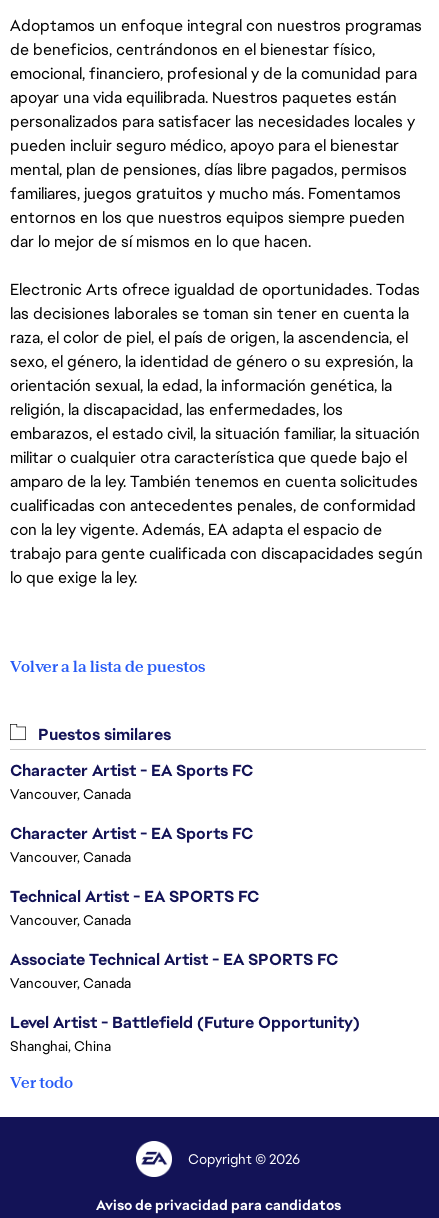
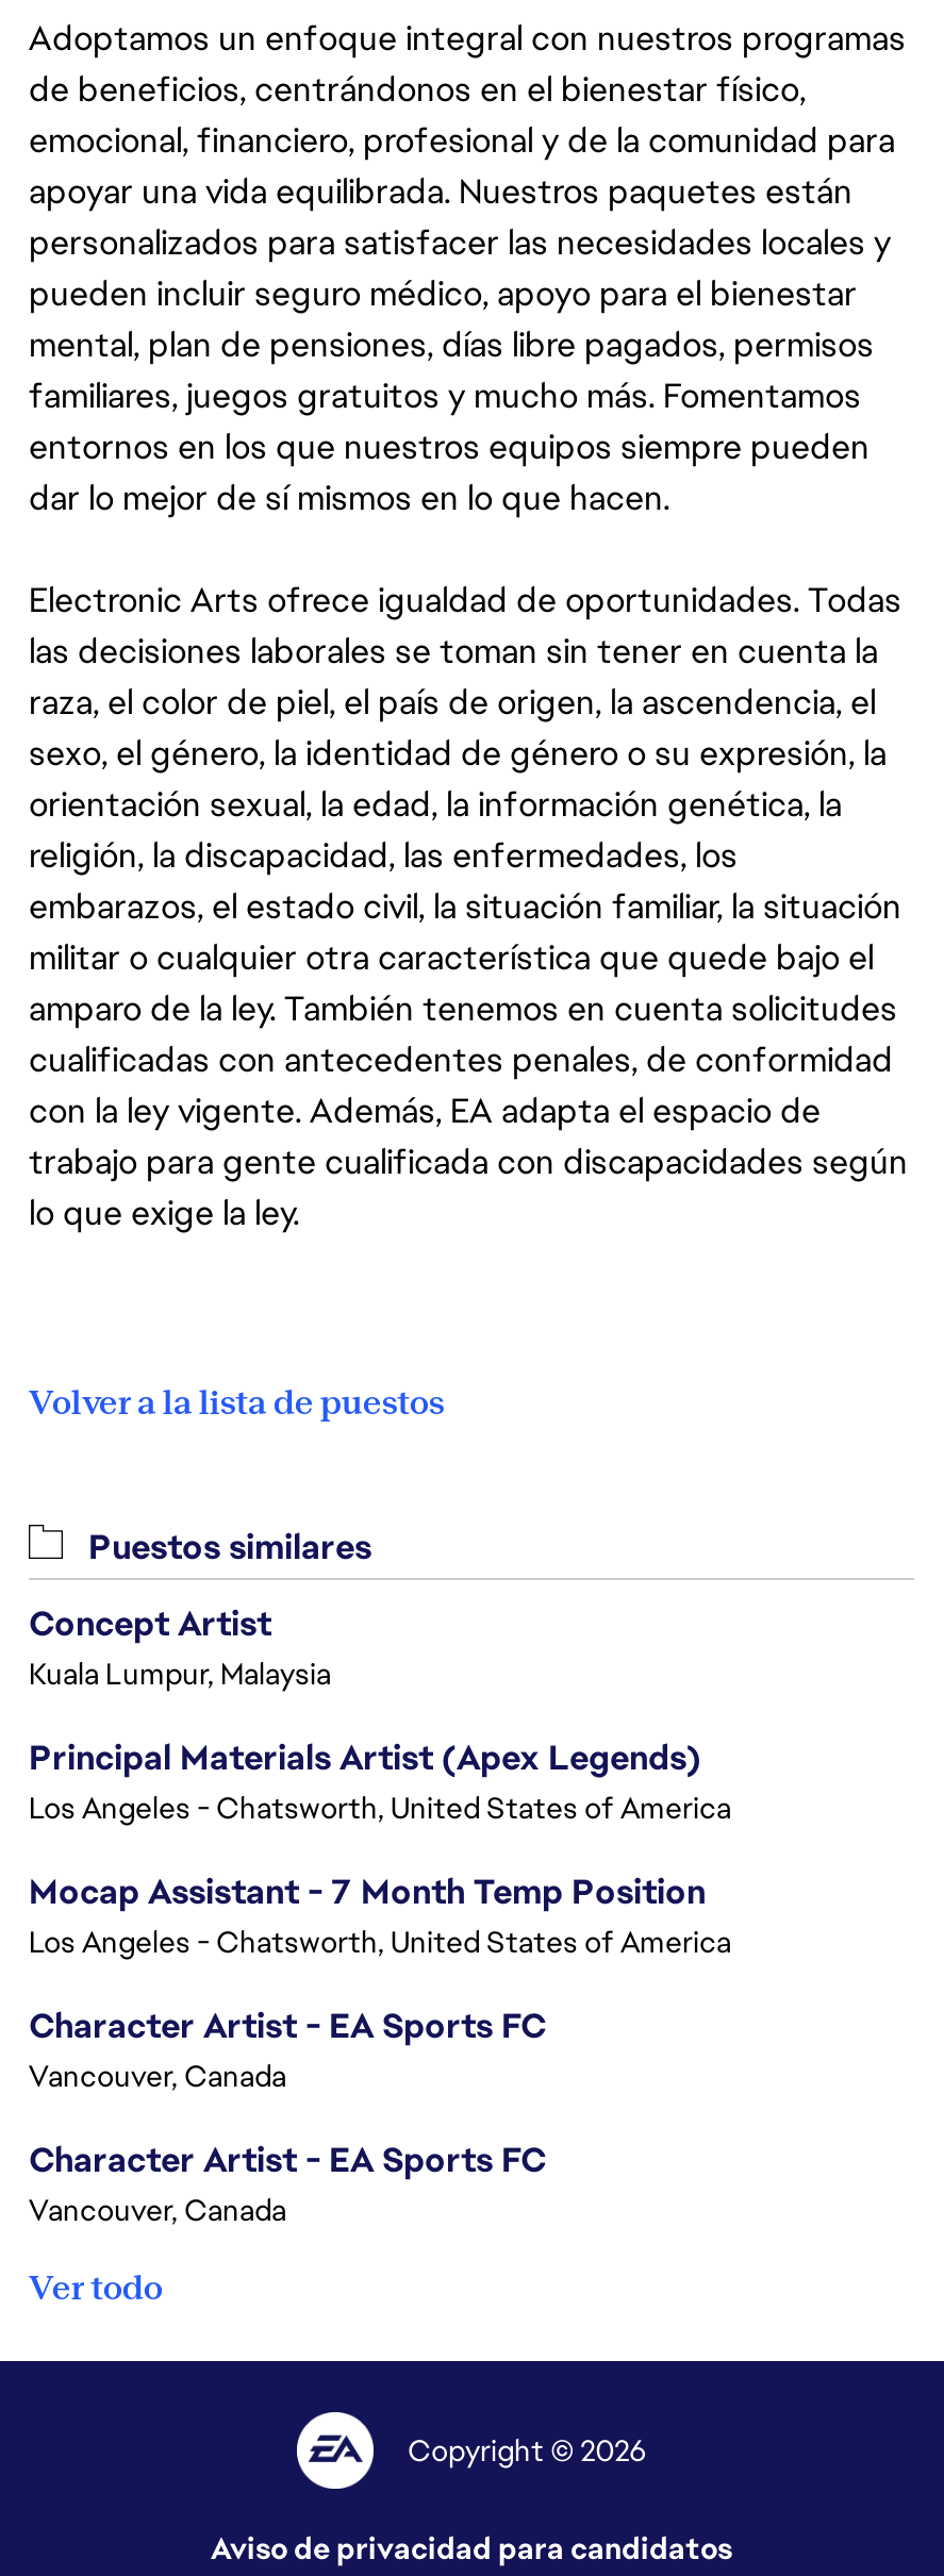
none -> [29,1602,731,1962] Concept Artist | Kuala Lumpur, Malaysia | Principal Materials Artist (Apex Legends) | Los Angeles - Chatsworth, United States of America | Mocap Assistant - 7 Month Temp Position | Los Angeles - Chatsworth, United States of America
moved [10,760,253,866] -> [29,2004,546,2230]: Character Artist - EA Sports FC | Vancouver, Canada | Character Artist - EA Sports FC | Vancouver, Canada
[10,886,360,1055] Technical Artist - EA SPORTS FC | Vancouver, Canada | Associate Technical Artist - EA SPORTS FC | Vancouver, Canada | Level Artist - Battlefield (Future Opportunity) | Shanghai, China -> none

